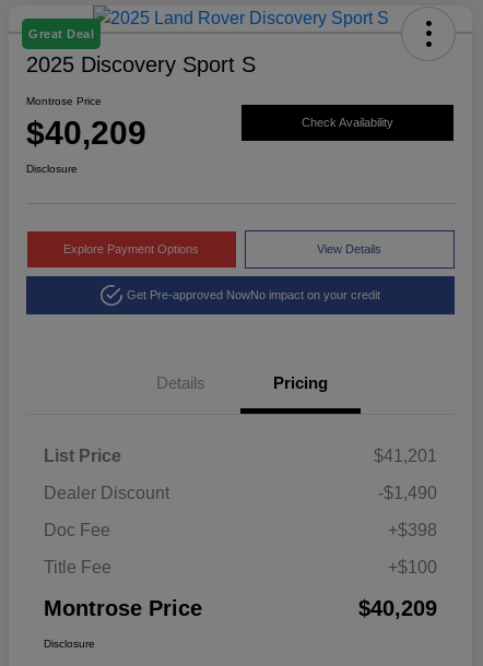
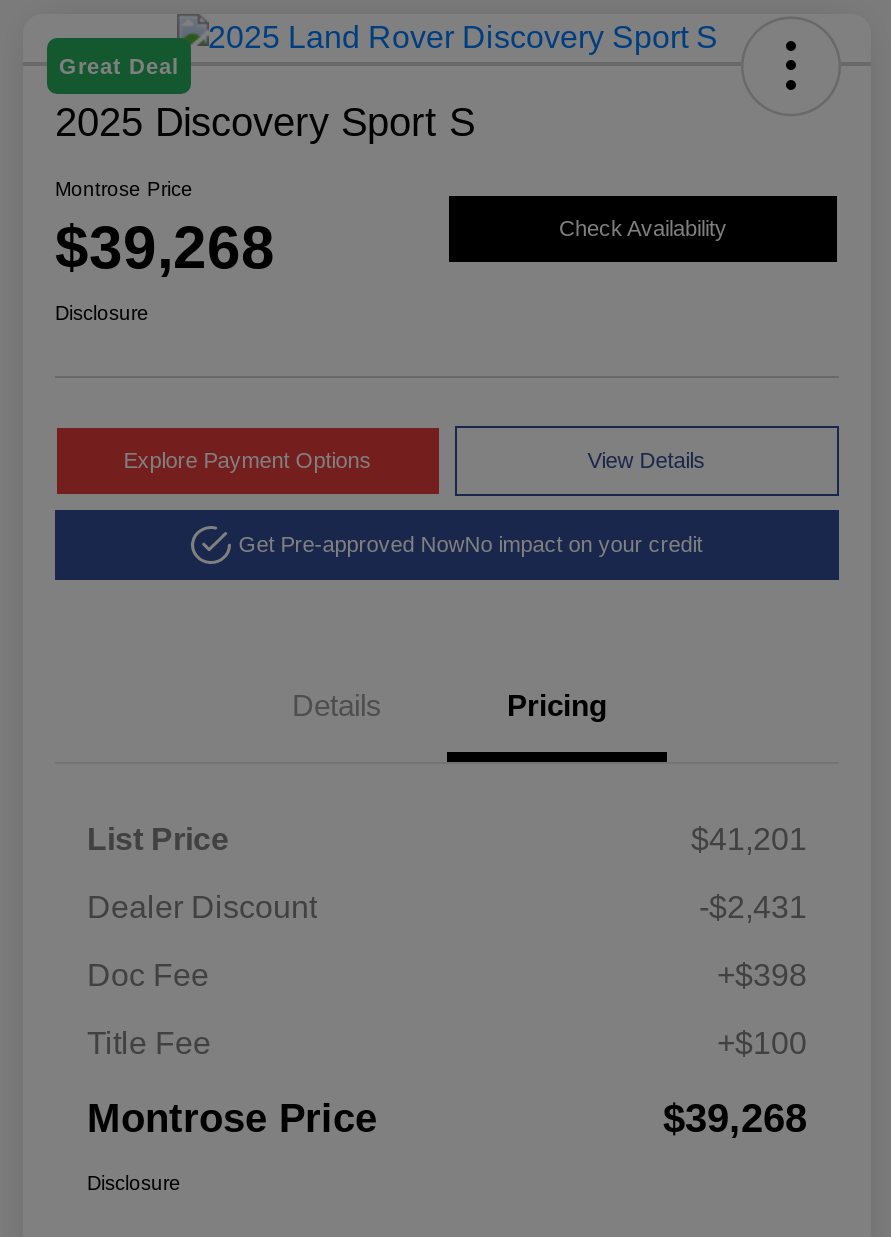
[26,115,146,151] $40,209 -> [55,214,275,280] $39,268
[378,484,437,502] -$1,490 -> [699,890,807,924] -$2,431
[358,596,437,620] $40,209 -> [663,1096,807,1140] $39,268

